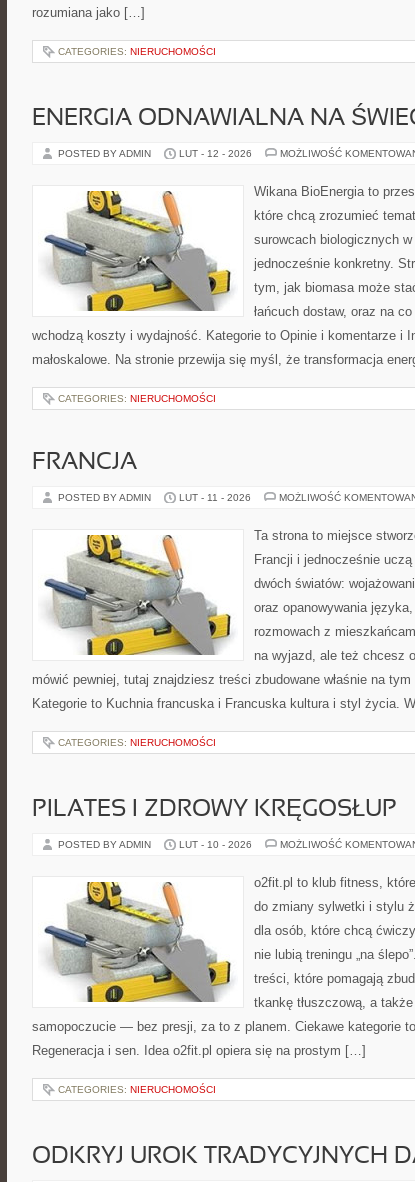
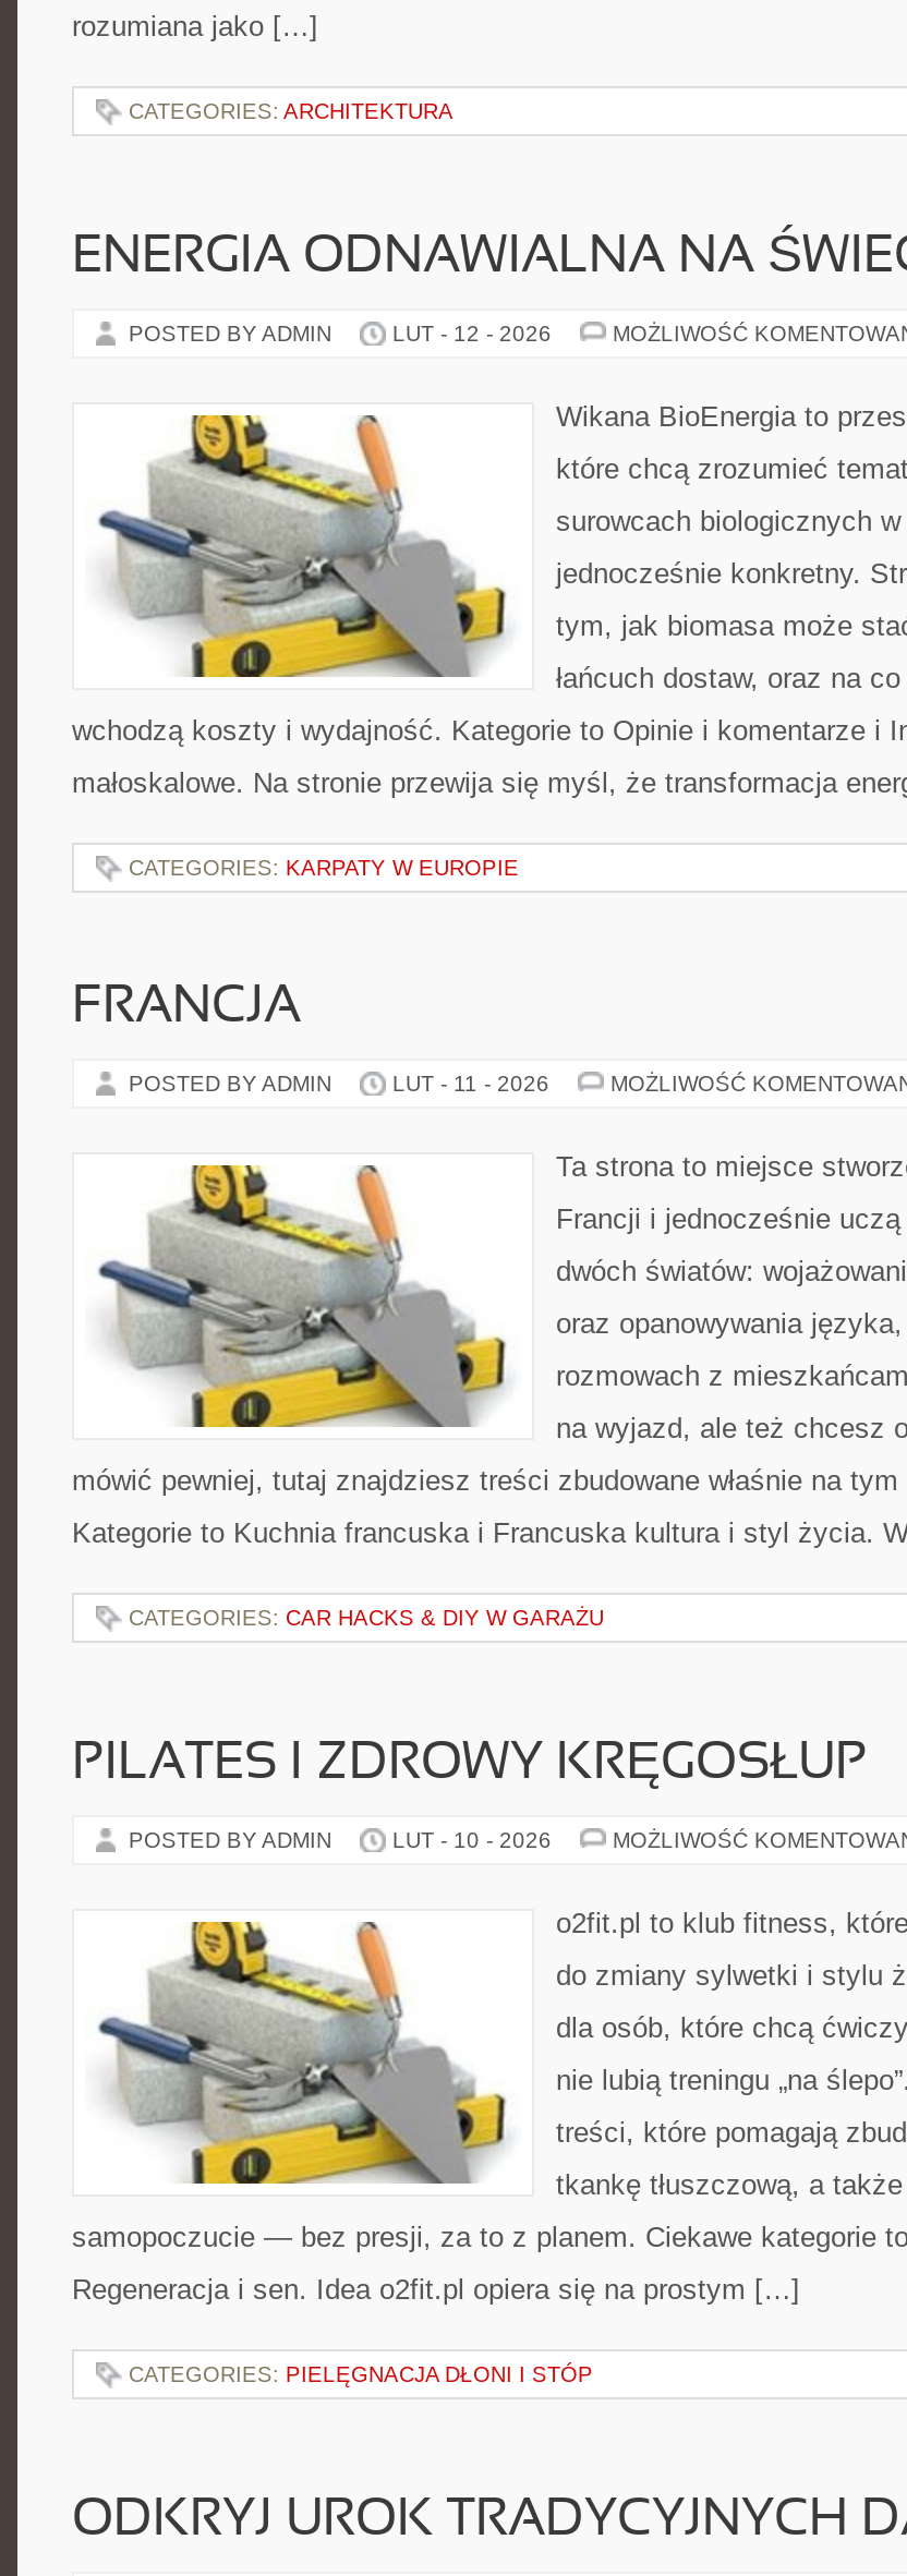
[58,46,216,57] CATEGORIES: NIERUCHOMOŚCI -> [129,99,453,123] CATEGORIES: ARCHITEKTURA
[58,393,216,404] CATEGORIES: NIERUCHOMOŚCI -> [129,856,519,880] CATEGORIES: KARPATY W EUROPIE
[58,737,216,748] CATEGORIES: NIERUCHOMOŚCI -> [129,1606,604,1630] CATEGORIES: CAR HACKS & DIY W GARAŻU
[58,1084,216,1095] CATEGORIES: NIERUCHOMOŚCI -> [129,2362,593,2386] CATEGORIES: PIELĘGNACJA DŁONI I STÓP

